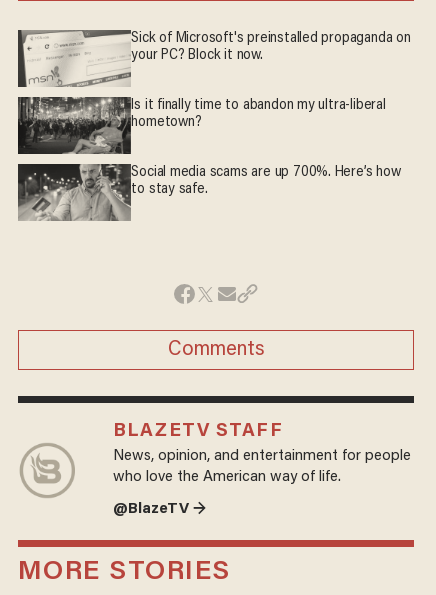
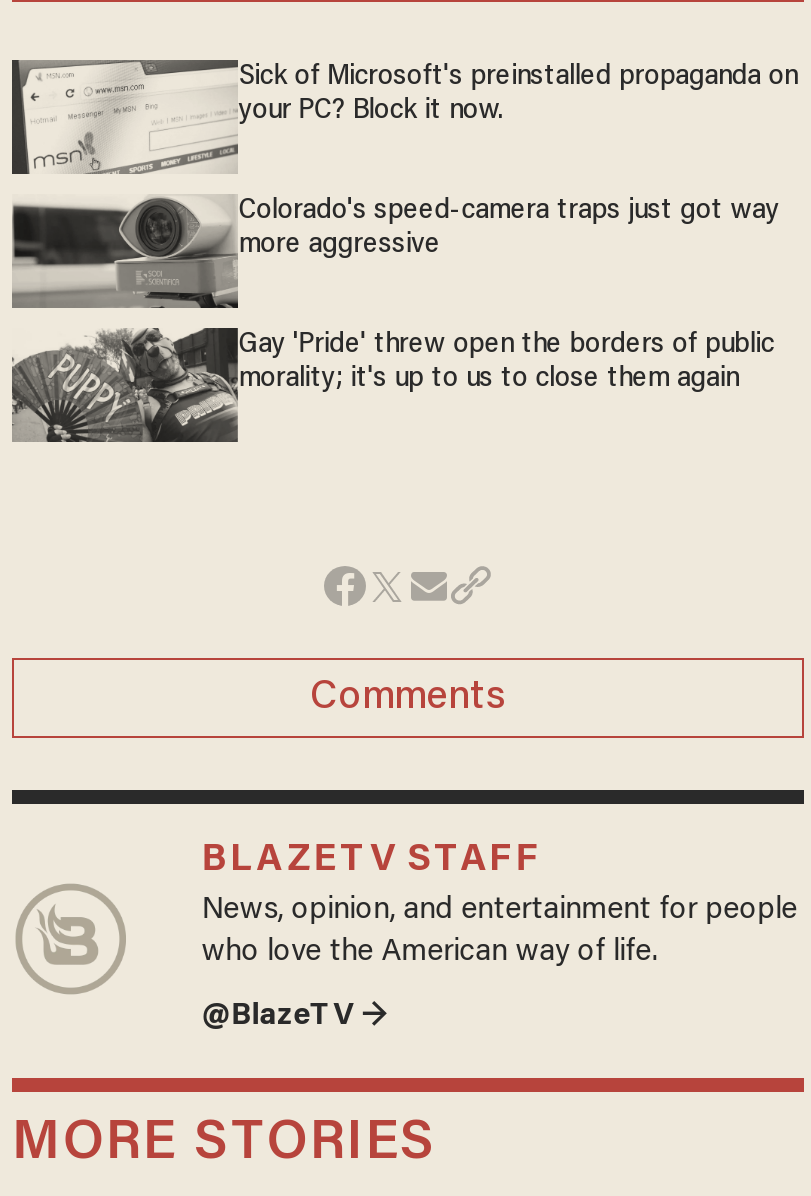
[17,96,386,154] [image] | Is it finally time to abandon my ultra-liberal | hometown? -> [12,194,779,308] [image] | Colorado's speed-camera traps just got way | more aggressive
[17,163,401,221] [image] | Social media scams are up 700%. Here’s how | to stay safe. -> [12,328,774,444] [image] | Gay 'Pride' threw open the borders of public | morality; it's up to us to close them again

